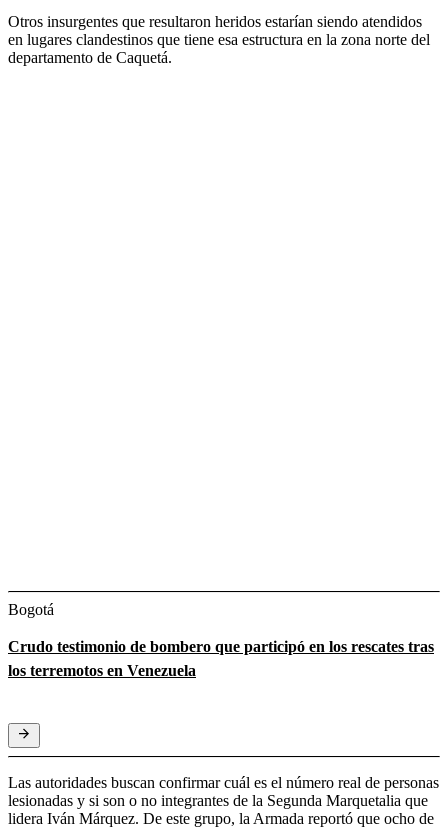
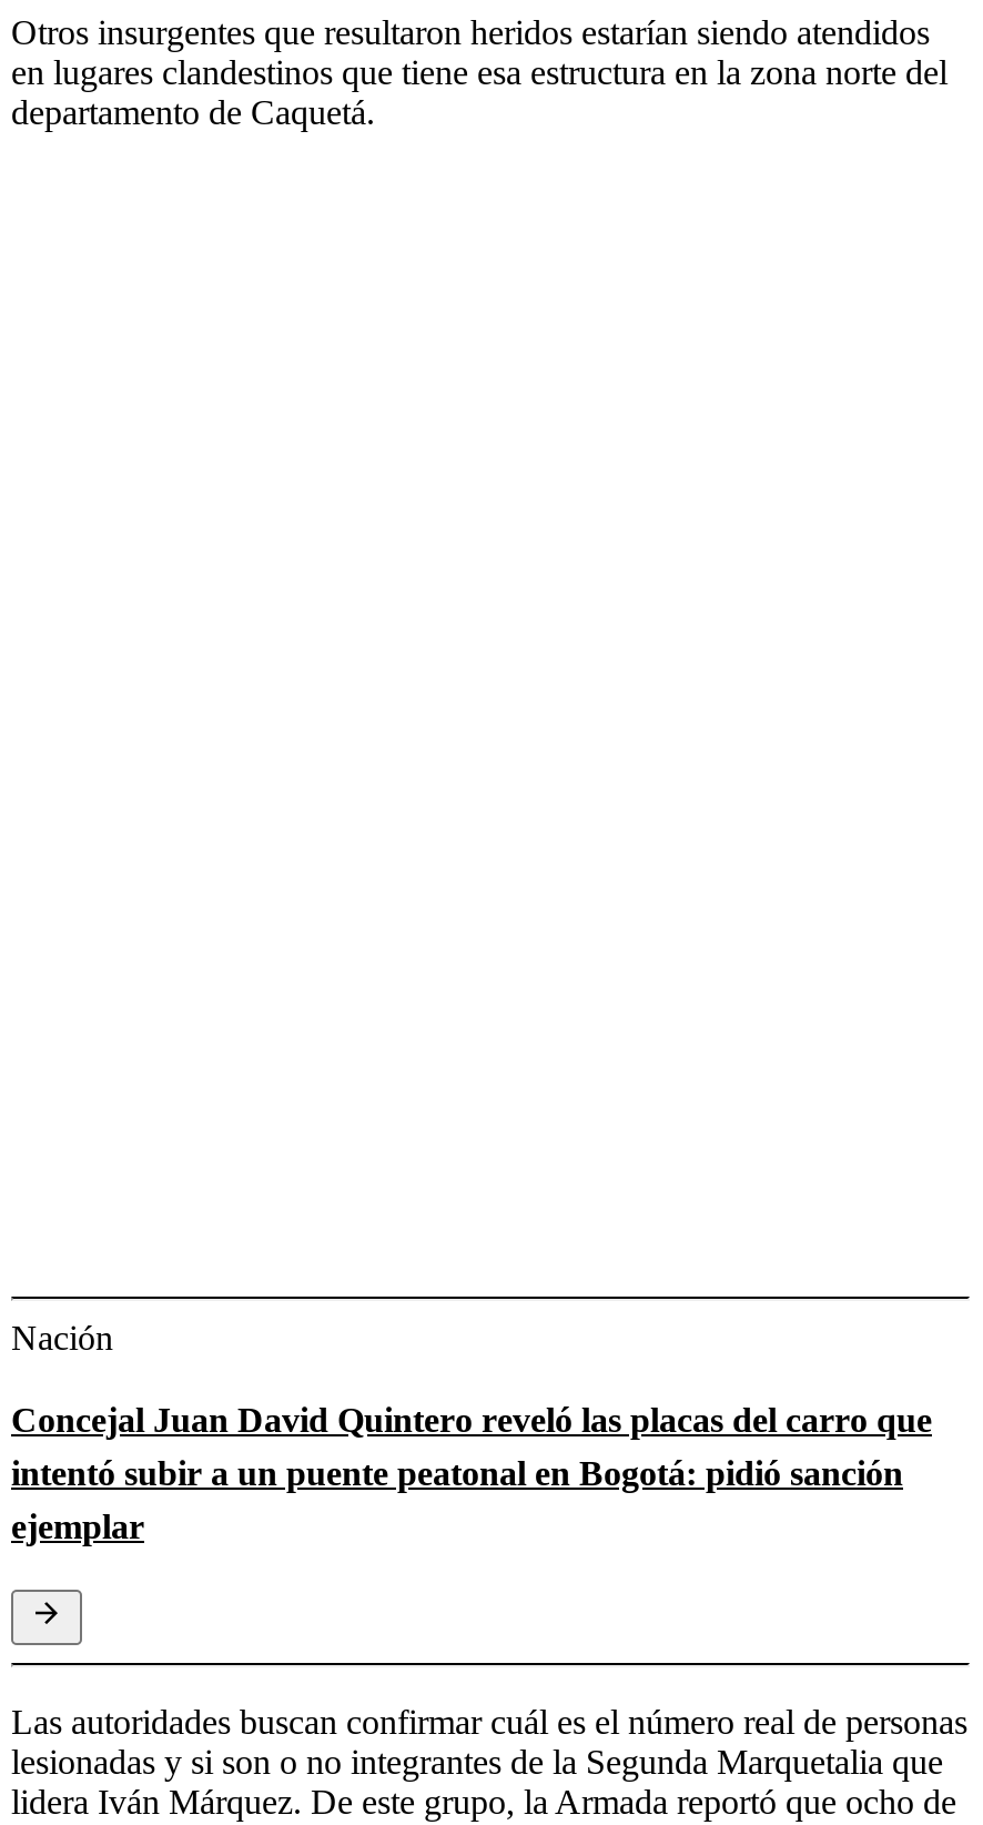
[8,601,54,618] Bogotá -> [11,1318,113,1356] Nación
[8,638,434,679] Crudo testimonio de bombero que participó en los rescates tras | los terremotos en Venezuela -> [11,1400,932,1544] Concejal Juan David Quintero reveló las placas del carro que | intentó subir a un puente peatonal en Bogotá: pidió sanción | ejemplar

